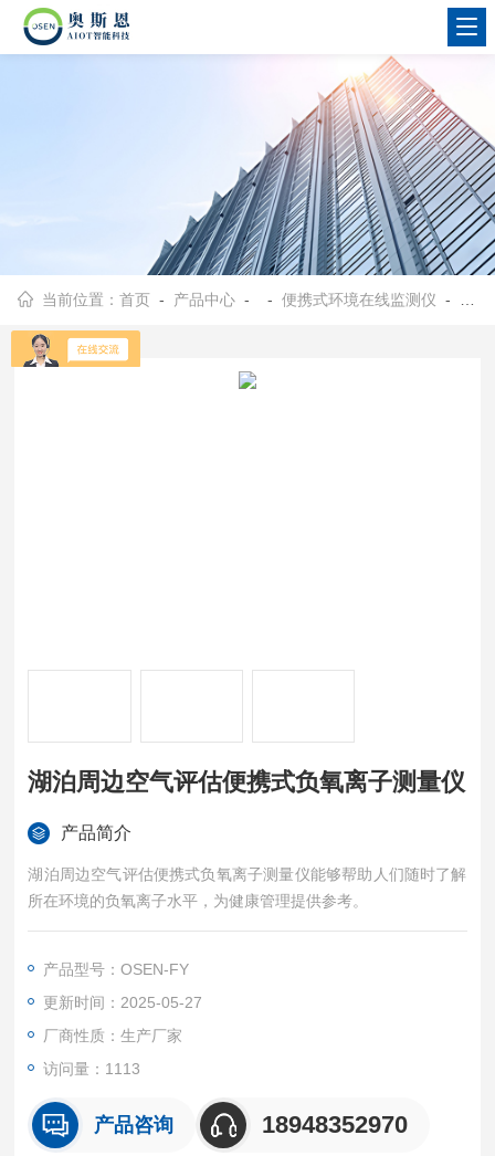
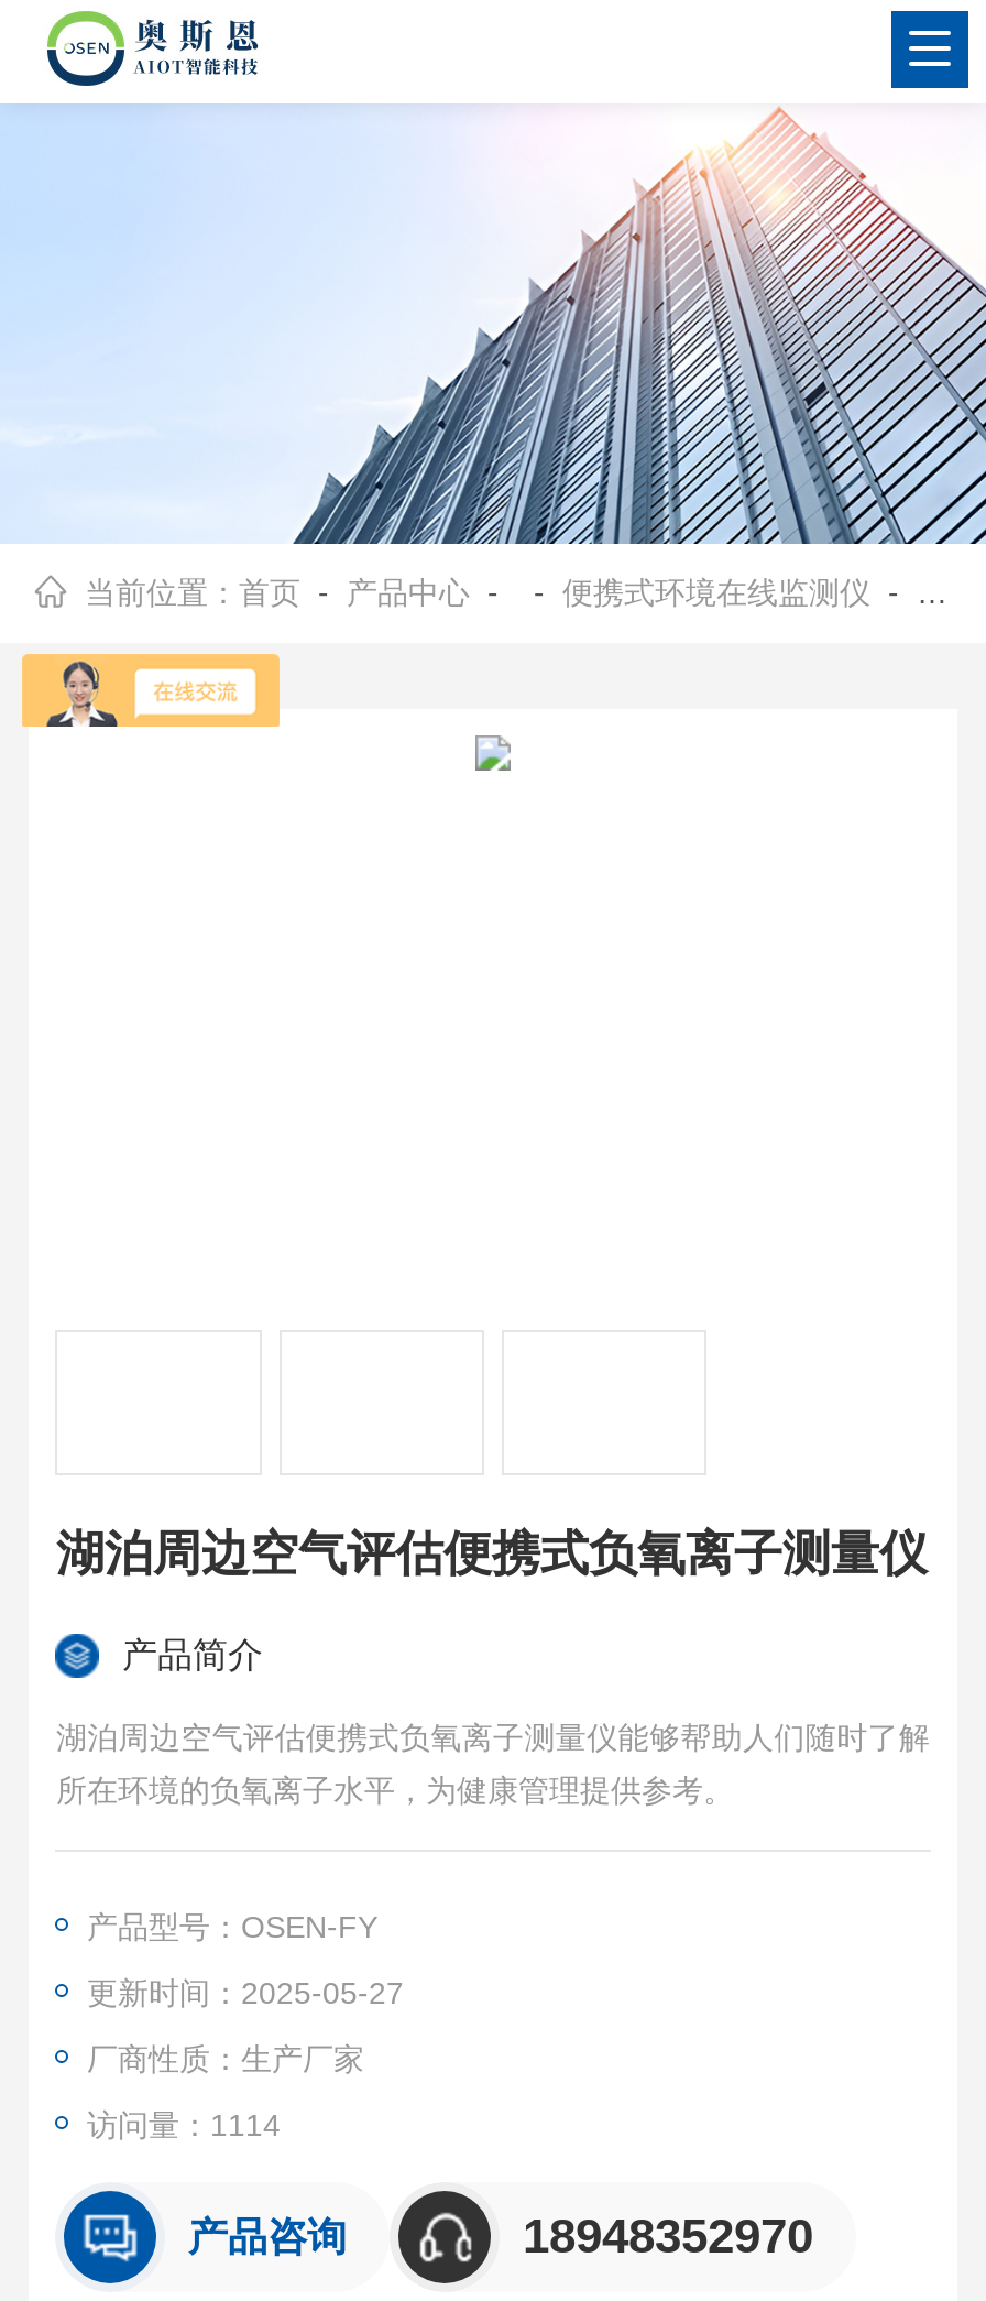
[44,1060,141,1078] 访问量：1113 -> [87,2107,280,2142] 访问量：1114

